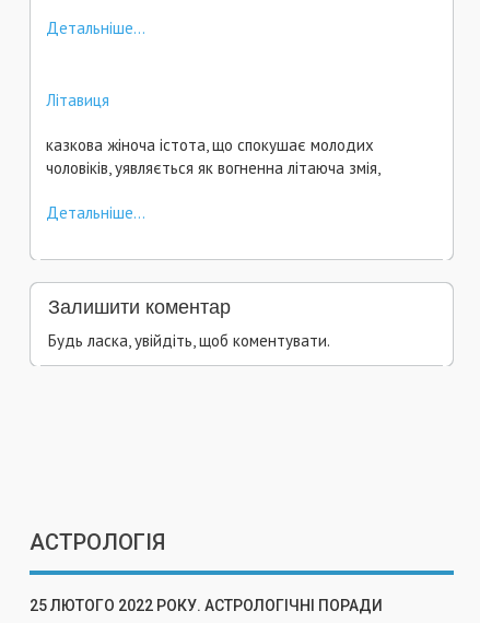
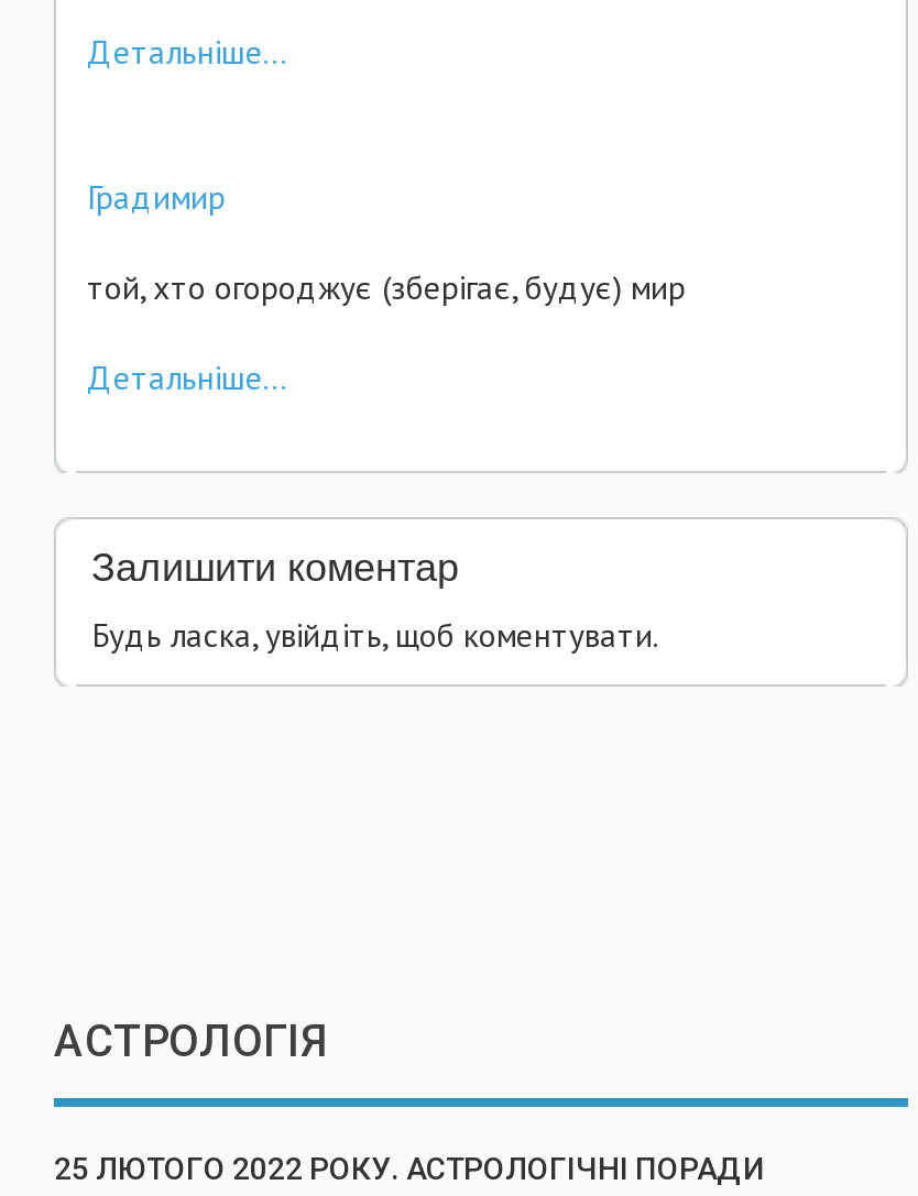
[46,90,109,110] Літавиця -> [87,176,226,218] Градимир
[46,134,381,178] казкова жіноча істота, що спокушає молодих | чоловіків, уявляється як вогненна літаюча змія, -> [87,266,686,308] той, хто огороджує (зберігає, будує) мир

